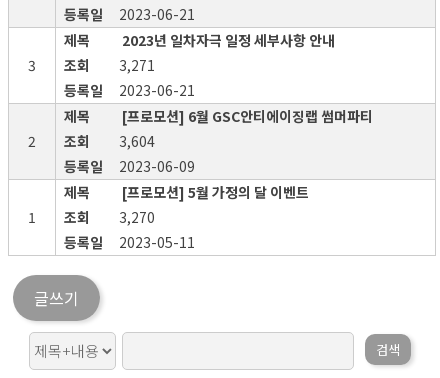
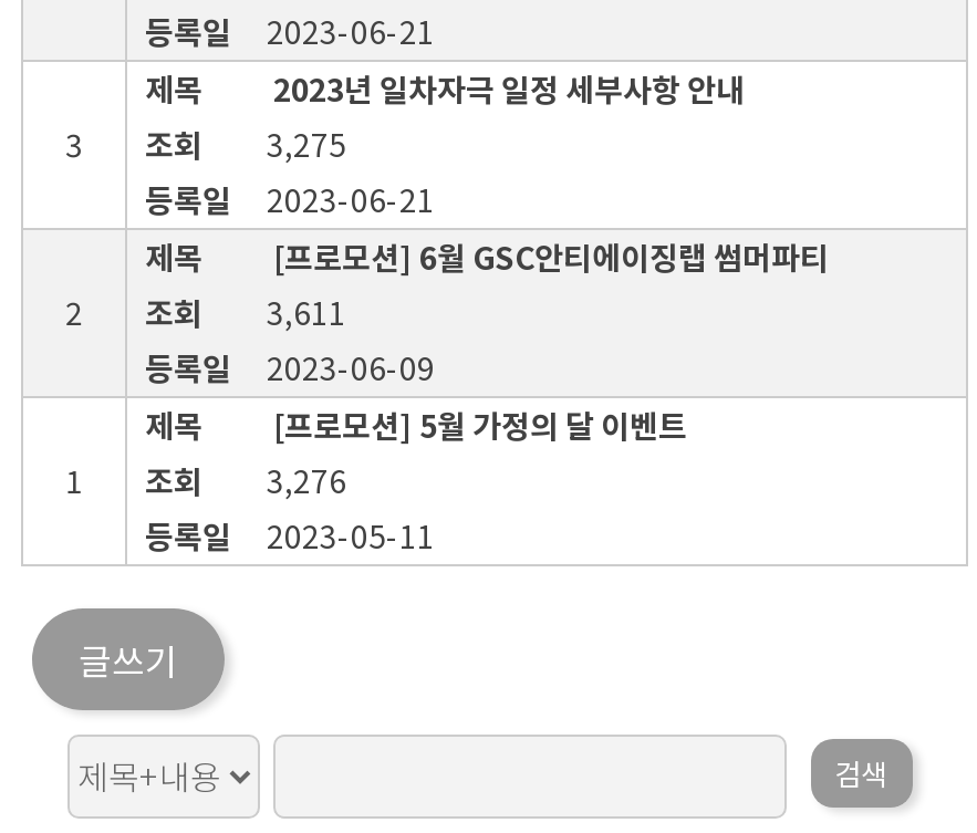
[119,55,155,75] 3,271 -> [267,121,346,165] 3,275
[119,131,155,151] 3,604 -> [267,289,346,333] 3,611
[119,207,155,227] 3,270 -> [267,457,346,501] 3,276

